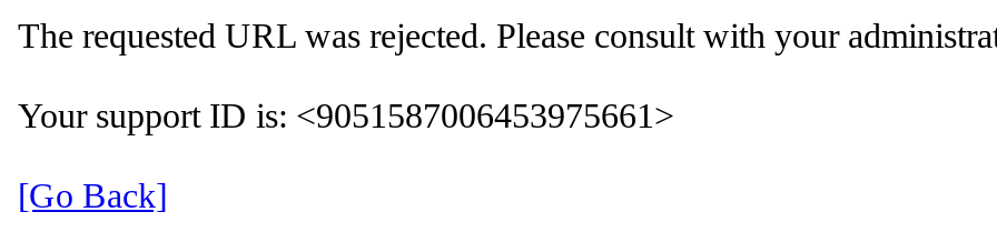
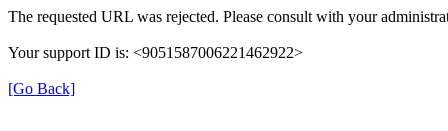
[18,97,674,134] Your support ID is: <9051587006453975661> -> [8,44,303,61] Your support ID is: <9051587006221462922>

